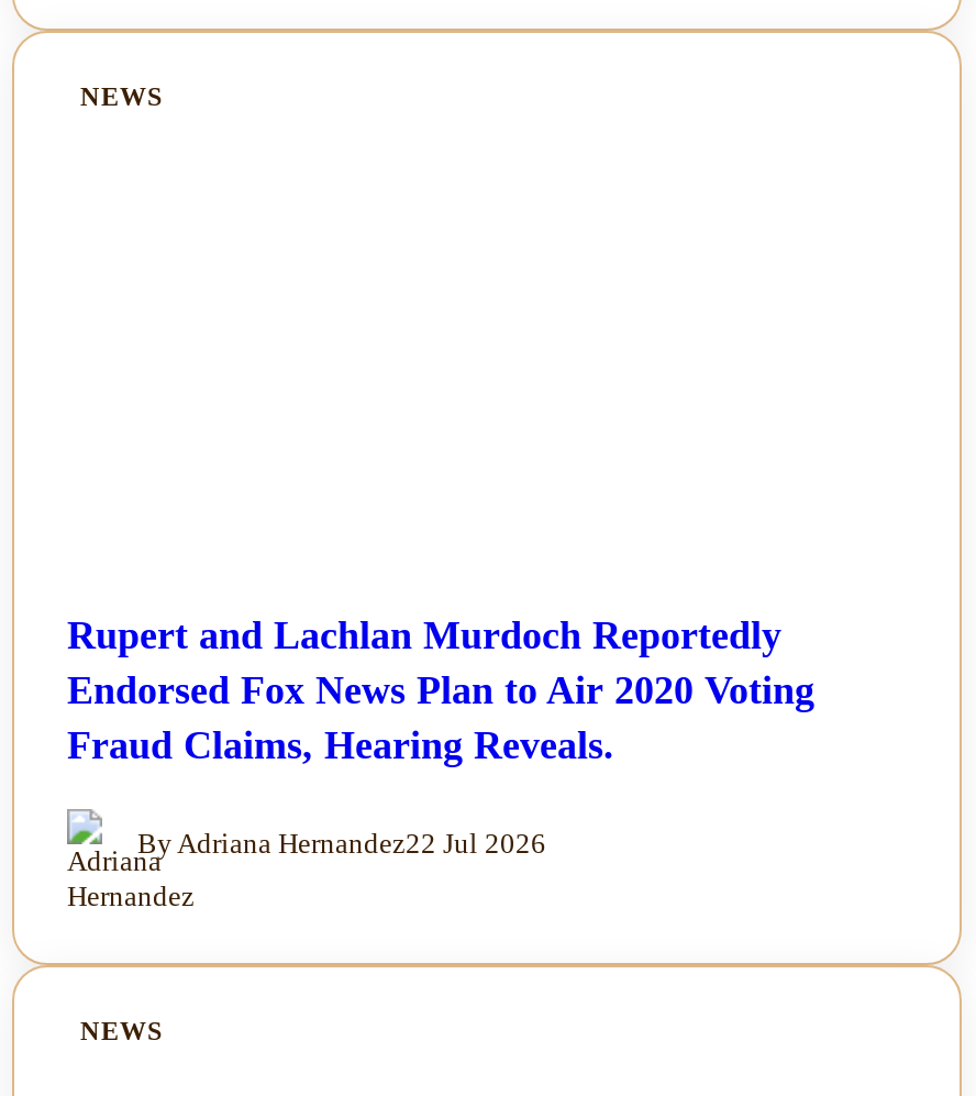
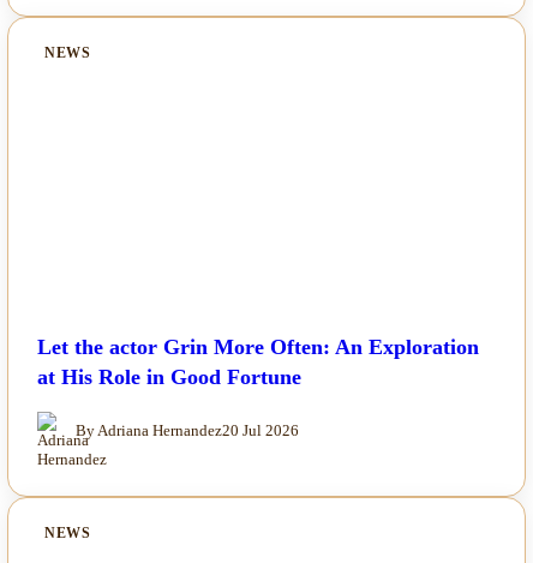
[67,614,814,768] Rupert and Lachlan Murdoch Reportedly | Endorsed Fox News Plan to Air 2020 Voting | Fraud Claims, Hearing Reveals. -> [37,335,479,389] Let the actor Grin More Often: An Exploration | at His Role in Good Fortune
[137,827,546,860] By Adriana Hernandez22 Jul 2026 -> [76,422,299,440] By Adriana Hernandez20 Jul 2026

